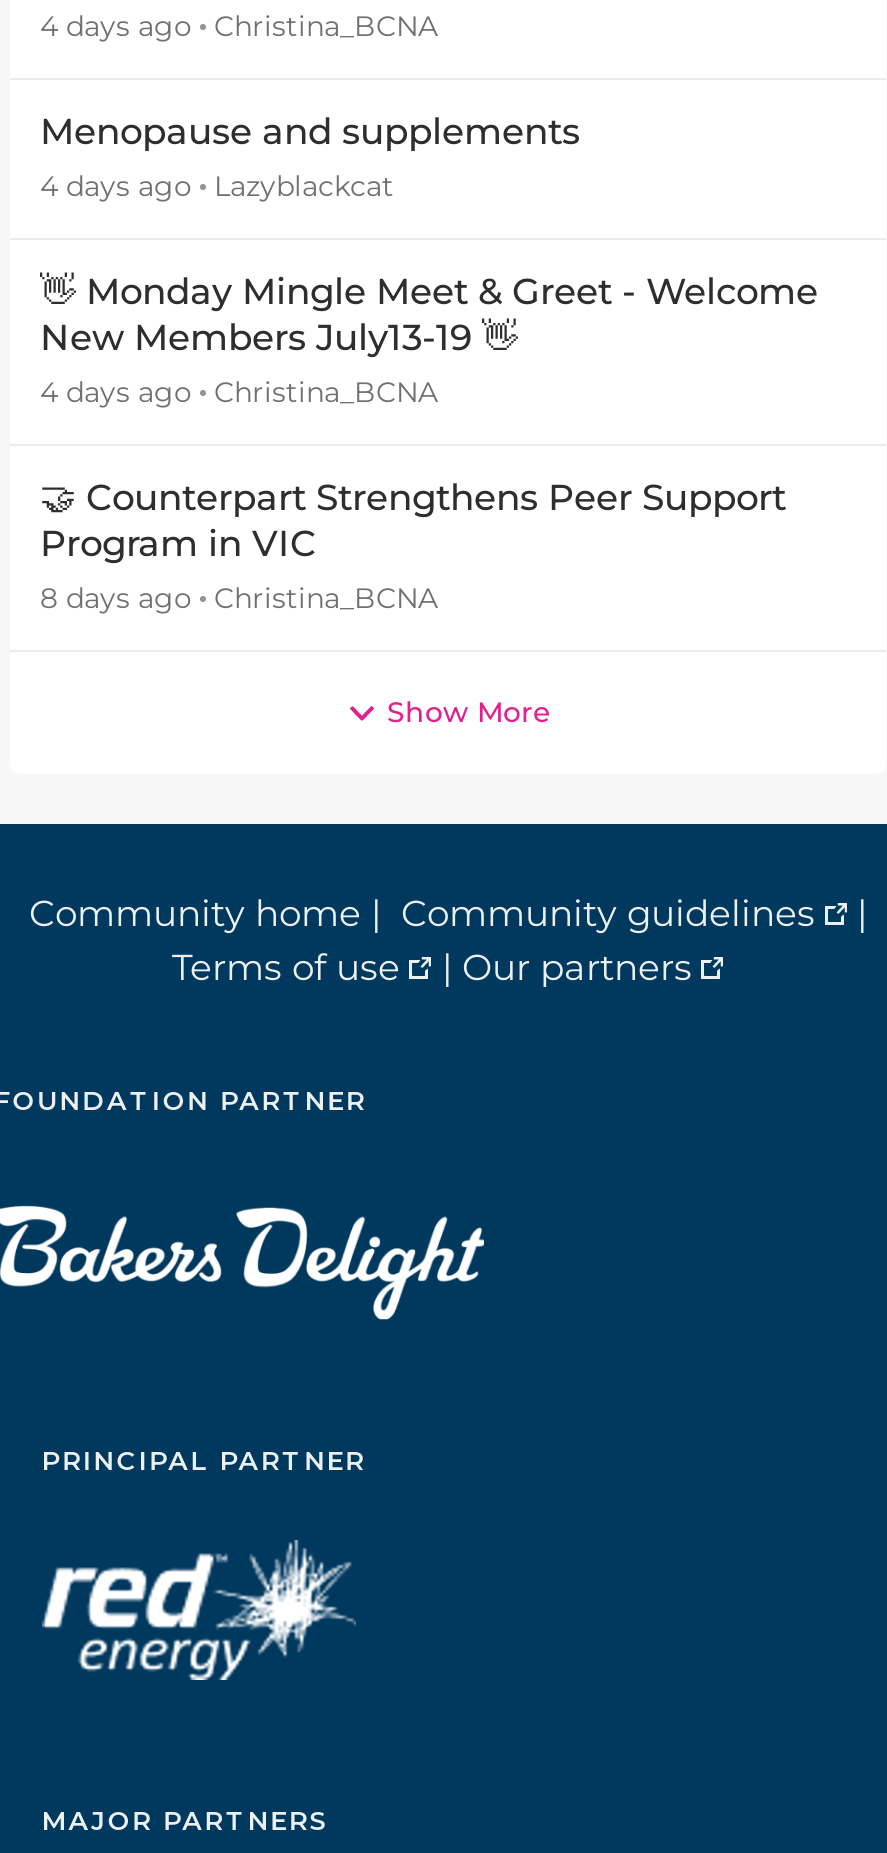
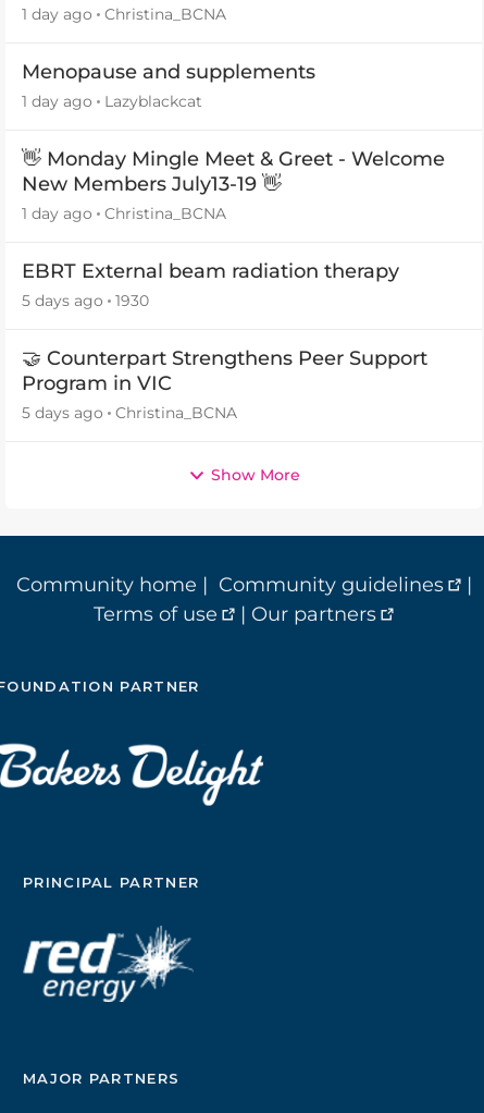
[40,8,438,44] 4 days ago Christina_BCNA -> [22,4,226,24] 1 day ago Christina_BCNA
[40,168,394,204] 4 days ago Lazyblackcat -> [22,91,202,111] 1 day ago Lazyblackcat
[40,374,438,410] 4 days ago Christina_BCNA -> [22,204,226,223] 1 day ago Christina_BCNA
none -> [22,259,399,310] EBRT External beam radiation therapy | 5 days ago | 1930
[40,580,438,616] 8 days ago Christina_BCNA -> [22,403,237,423] 5 days ago Christina_BCNA

